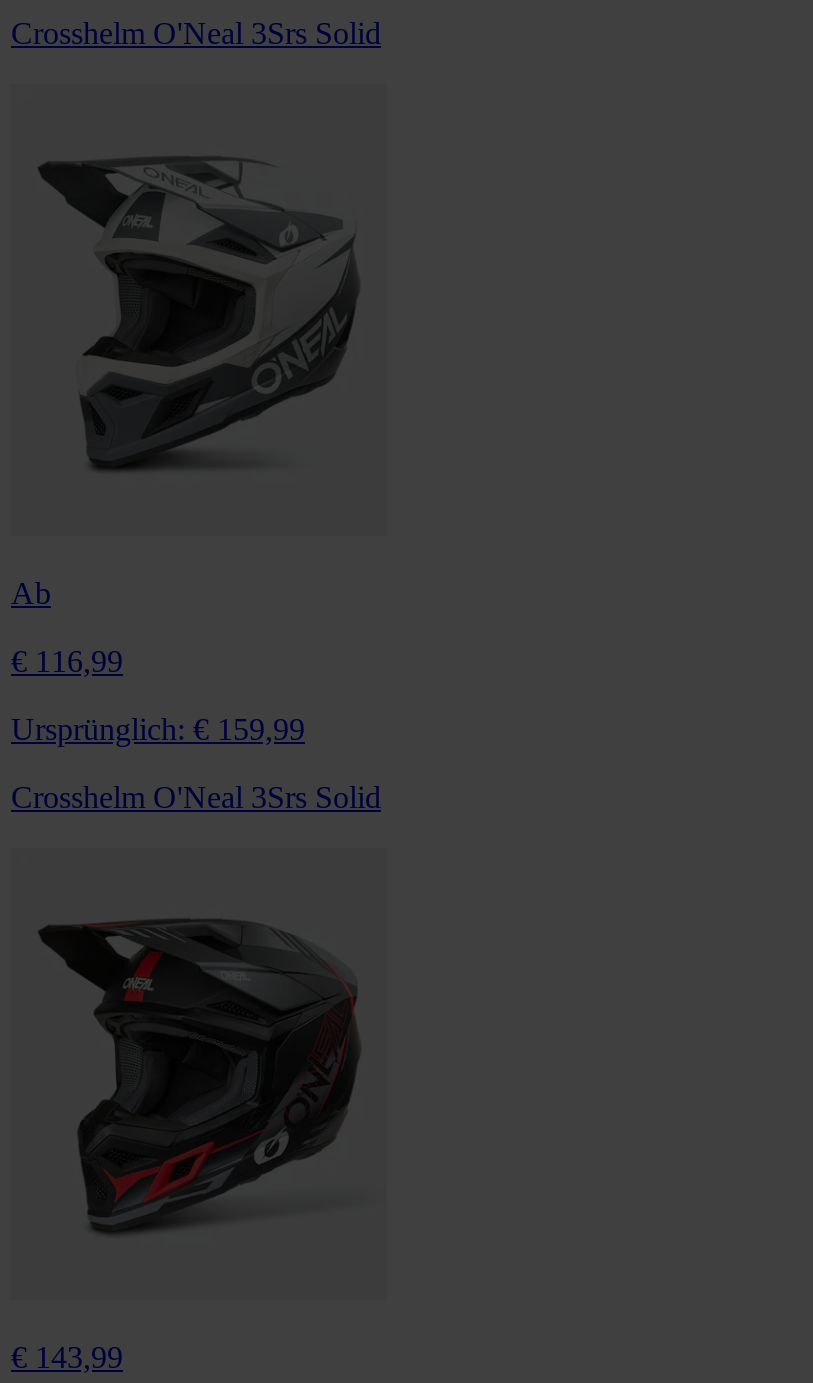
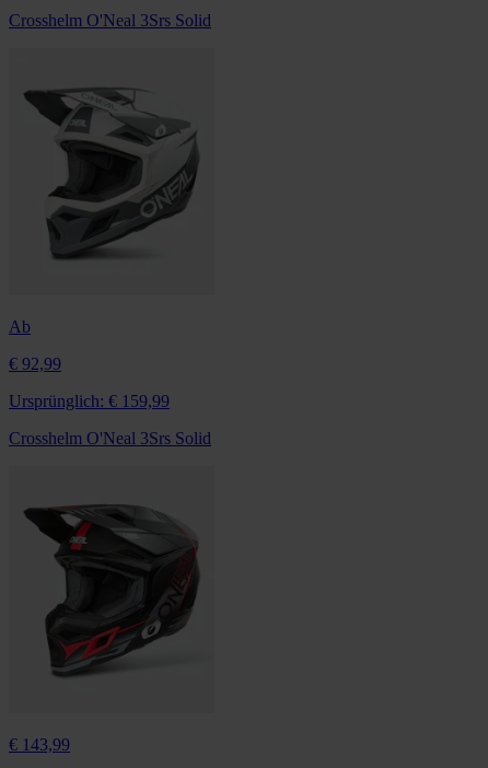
[11,644,123,678] € 116,99 -> [9,354,61,373] € 92,99

